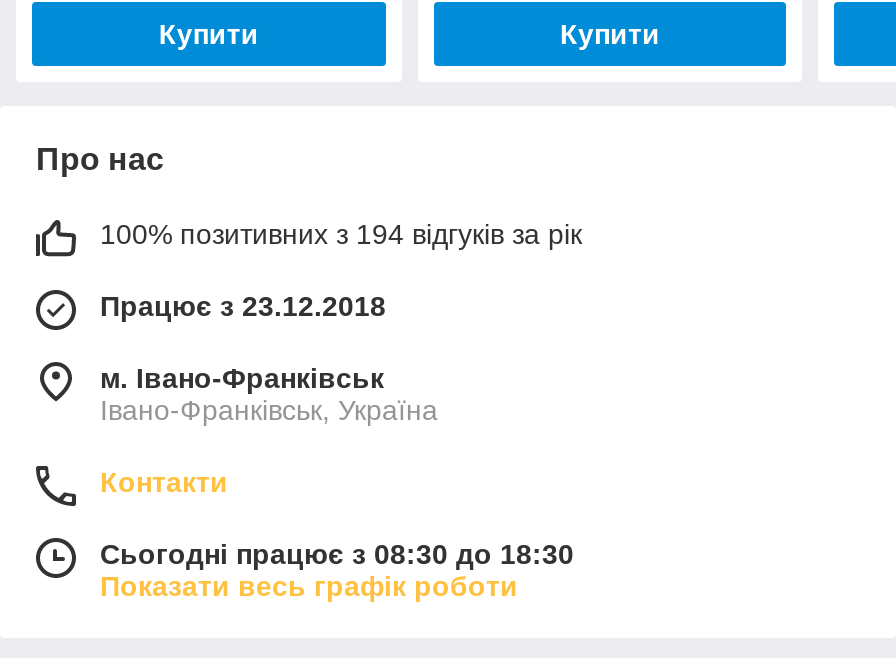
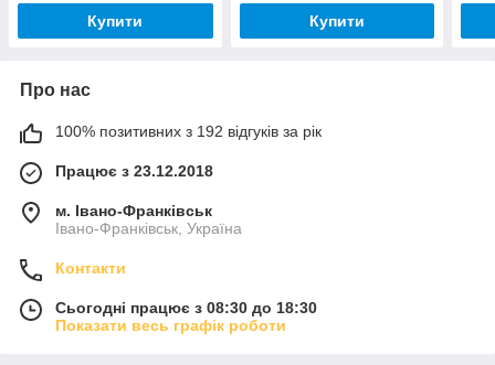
[100,218,582,250] 100% позитивних з 194 відгуків за рік -> [55,122,322,140] 100% позитивних з 192 відгуків за рік

